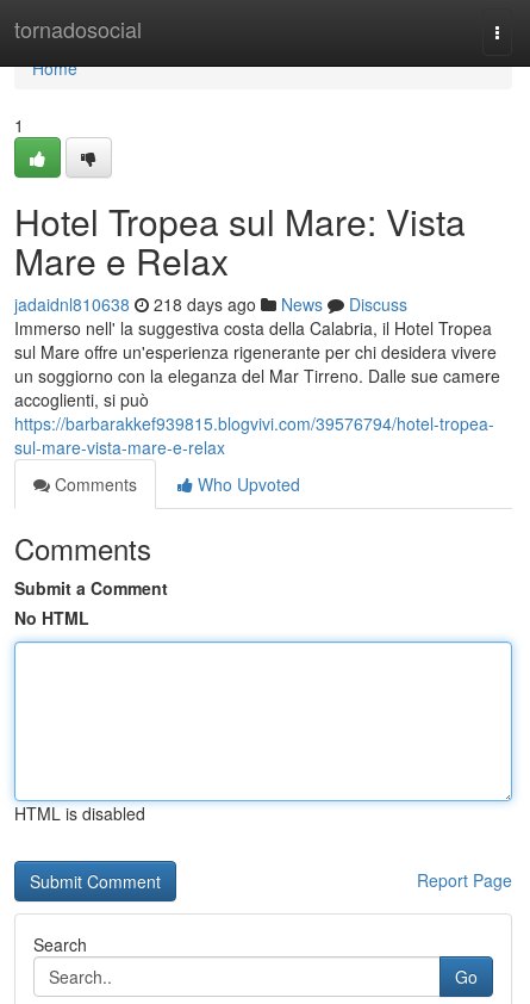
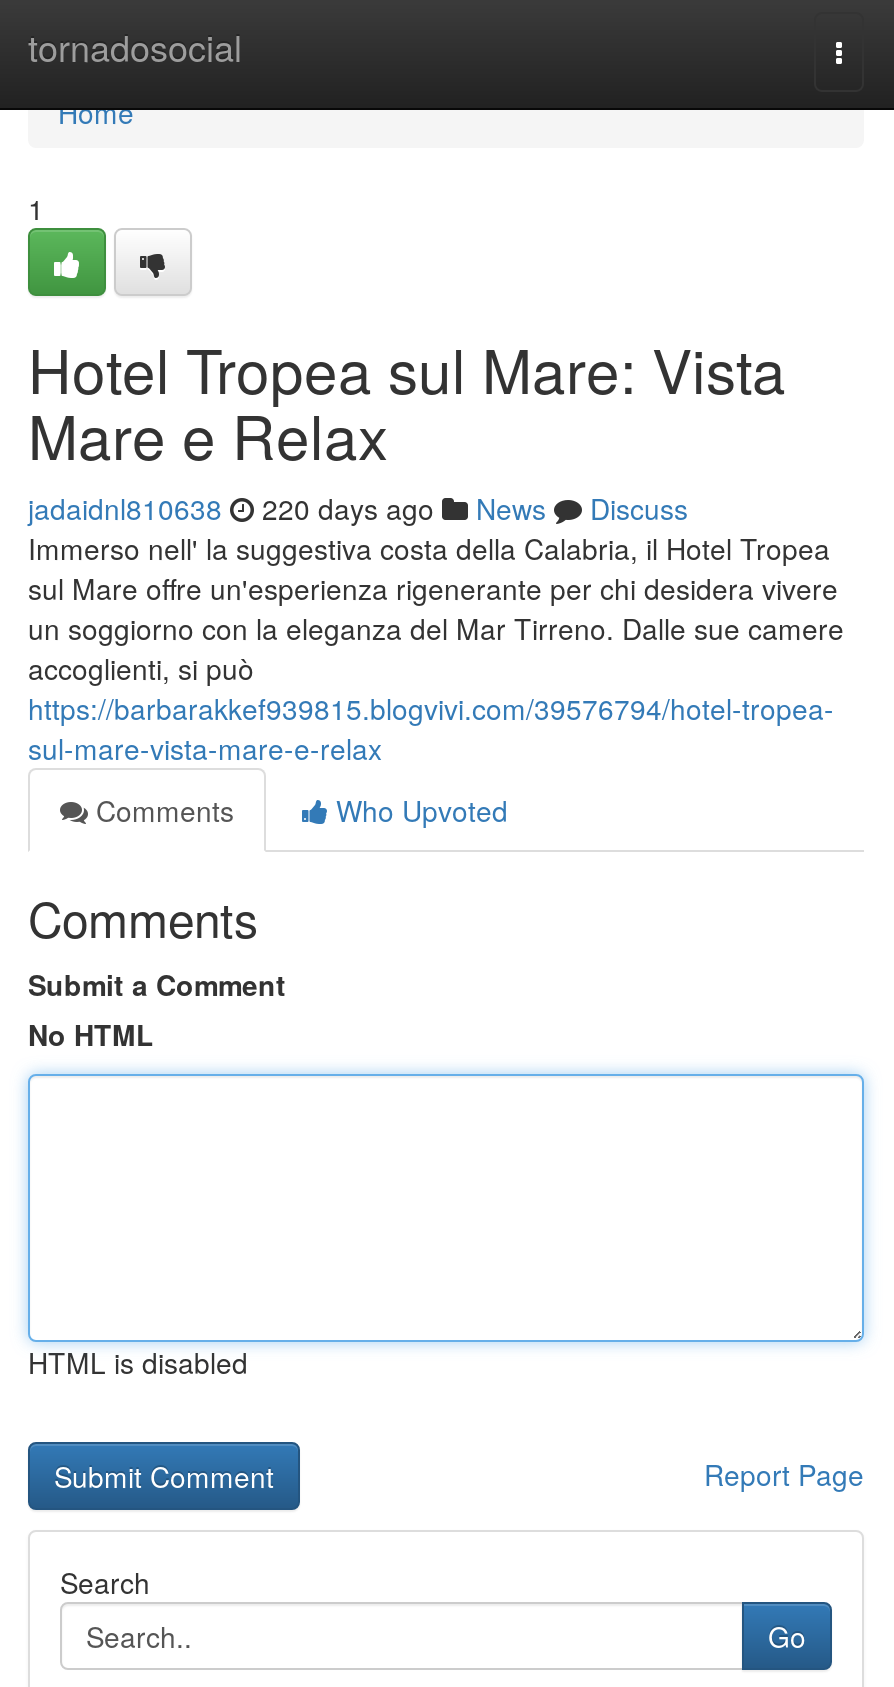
[14,292,407,316] jadaidnl810638 218 days ago News Discuss -> [28,488,688,528] jadaidnl810638 220 days ago News Discuss

